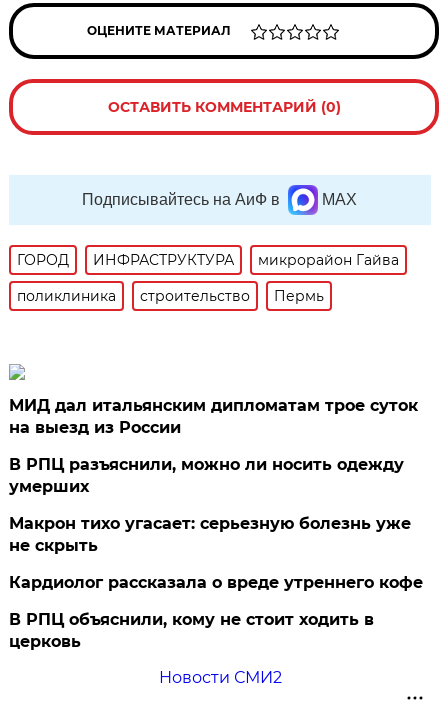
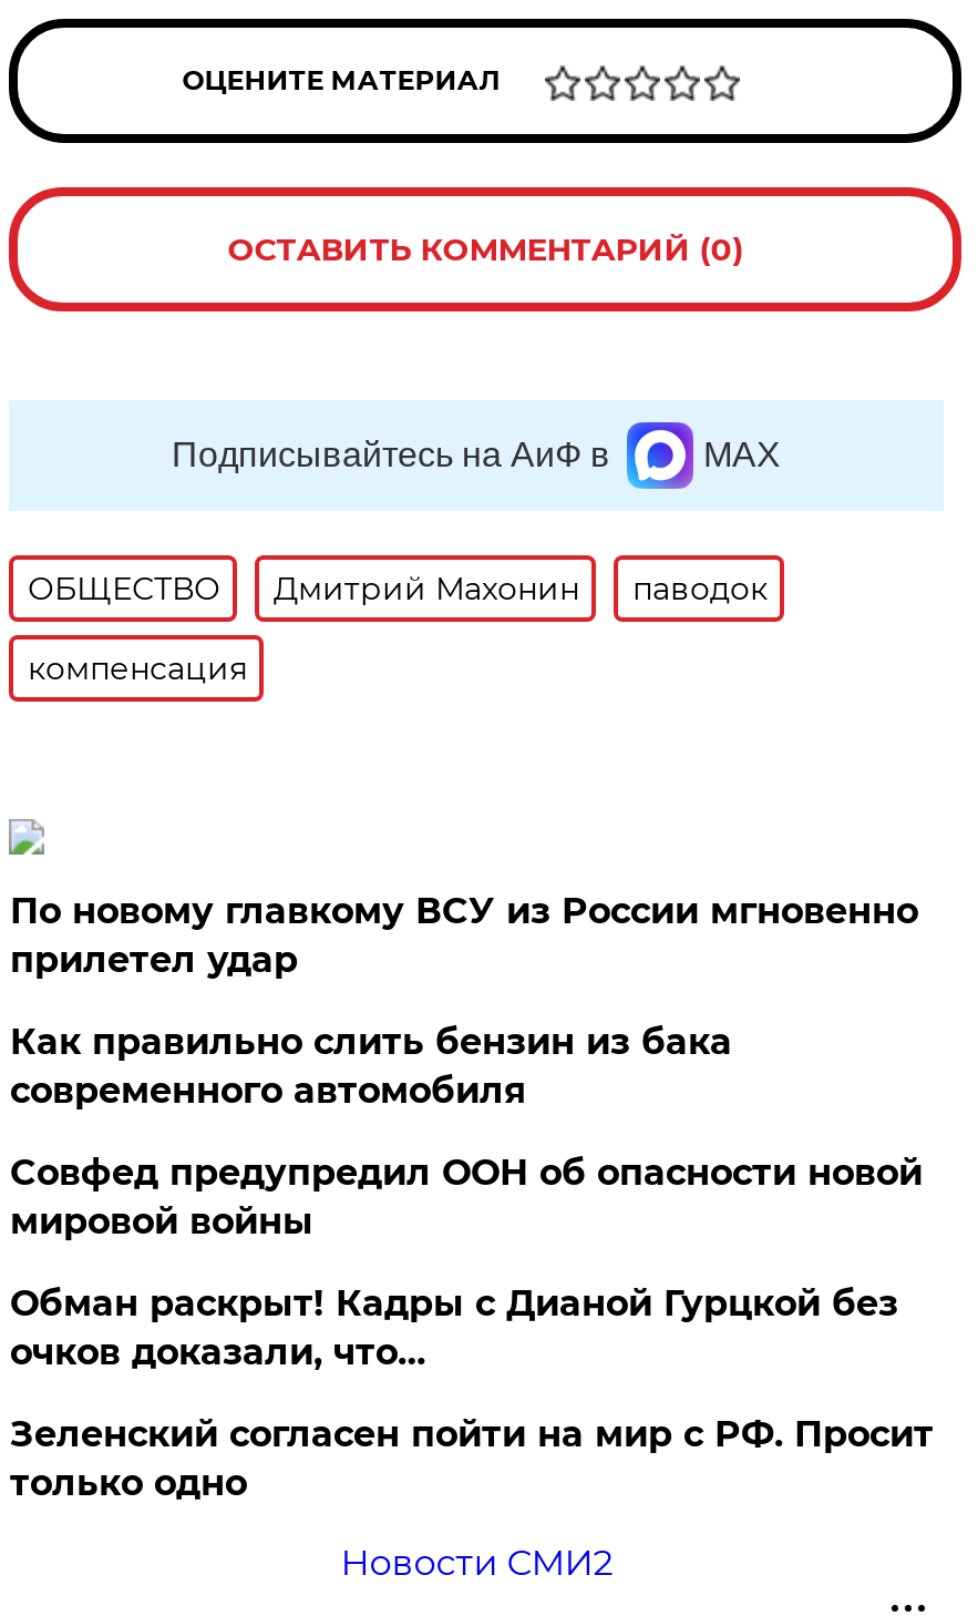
[17,251,399,269] ГОРОД | ИНФРАСТРУКТУРА | микрорайон Гайва -> [27,570,767,610] ОБЩЕСТВО | Дмитрий Махонин | паводок
[17,287,324,305] поликлиника | строительство | Пермь -> [27,650,247,689] компенсация
[9,396,418,437] МИД дал итальянским дипломатам трое суток | на выезд из России -> [10,891,918,982] По новому главкому ВСУ из России мгновенно | прилетел удар
[9,455,404,496] В РПЦ разъяснили, можно ли носить одежду | умерших -> [10,1022,732,1113] Как правильно слить бензин из бака | современного автомобиля
[9,514,411,555] Макрон тихо угасает: серьезную болезнь уже | не скрыть -> [10,1153,922,1244] Совфед предупредил ООН об опасности новой | мировой войны
[9,573,423,592] Кардиолог рассказала о вреде утреннего кофе -> [10,1283,898,1374] Обман раскрыт! Кадры с Дианой Гурцкой без | очков доказали, что…
[9,610,374,651] В РПЦ объяснили, кому не стоит ходить в | церковь -> [10,1414,933,1505] Зеленский согласен пойти на мир с РФ. Просит | только одно

